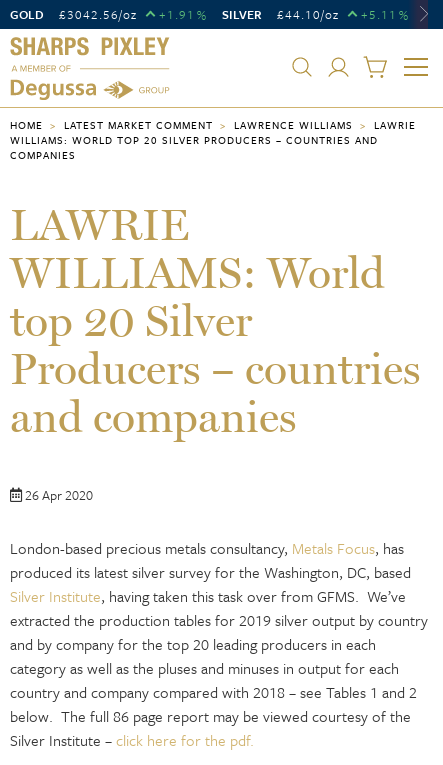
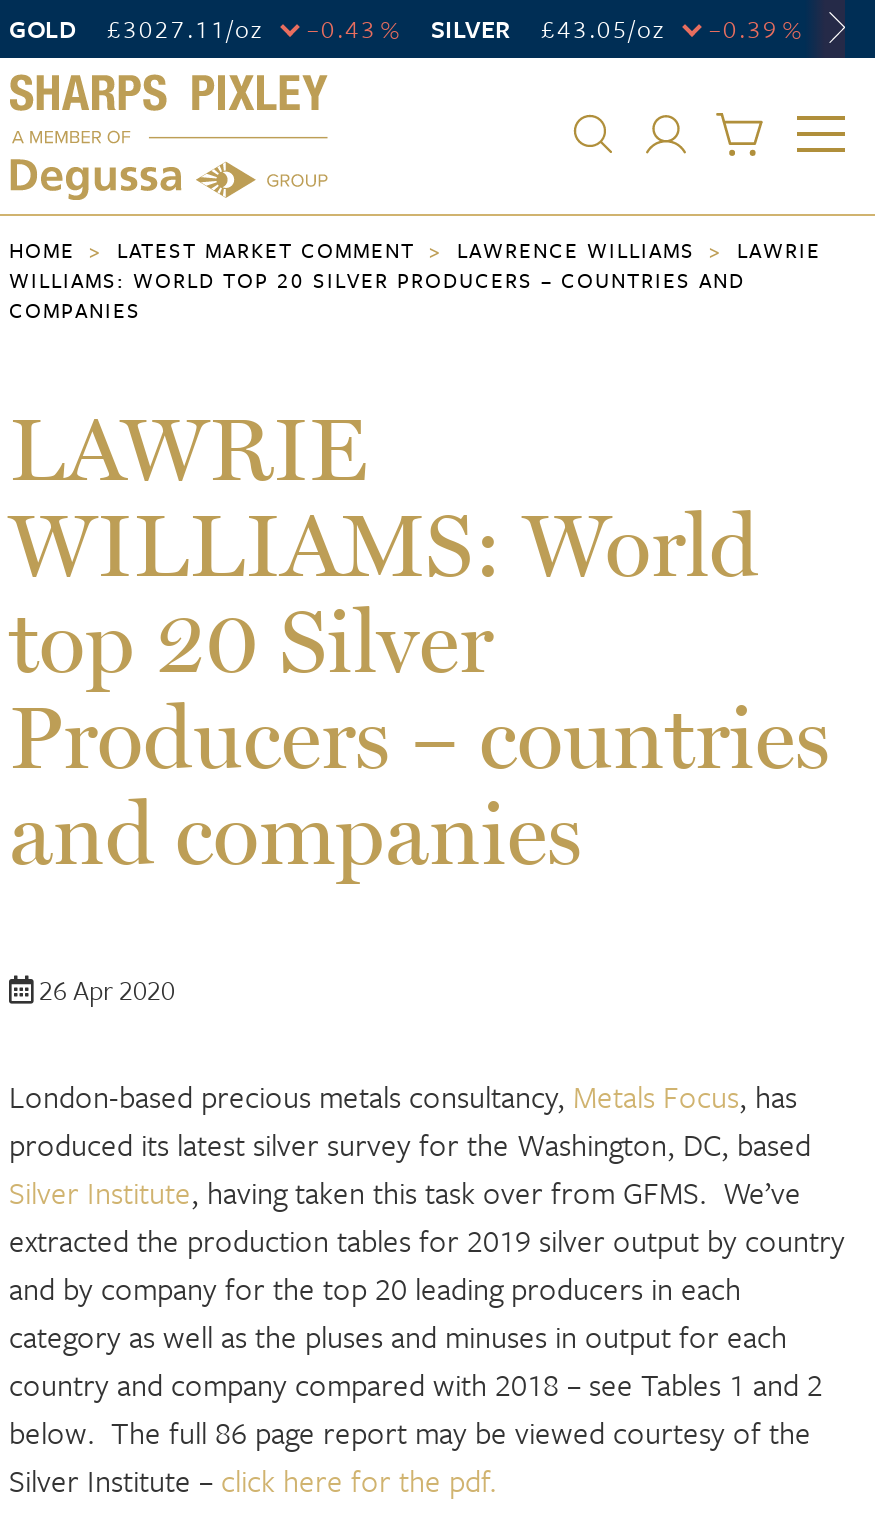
[59,5,137,23] £3042.56 /oz -> [107,10,263,46] £3027.11 /oz
[159,5,207,23] +1.91 % -> [307,10,401,46] –0.43 %
[277,5,339,23] £44.10/oz -> [541,10,665,46] £43.05/oz
[361,5,409,23] +5.11 % -> [709,10,803,46] –0.39 %

